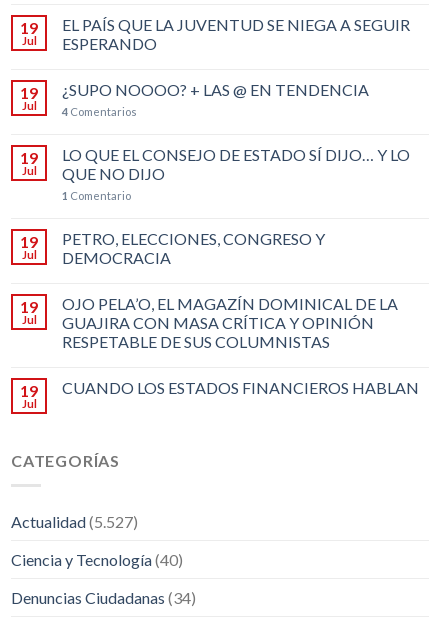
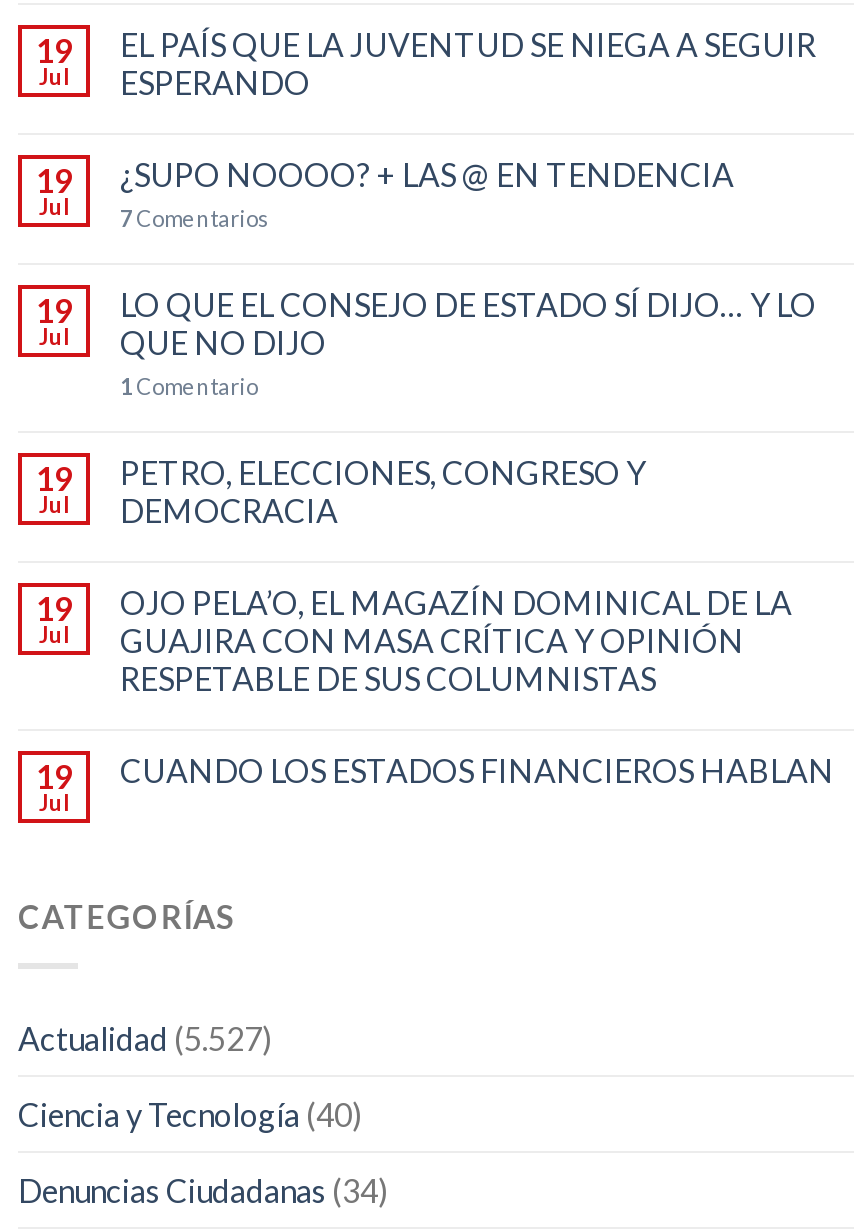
[21,99,137,118] Jul 4 Comentarios -> [39,193,270,231] Jul 7 Comentarios

